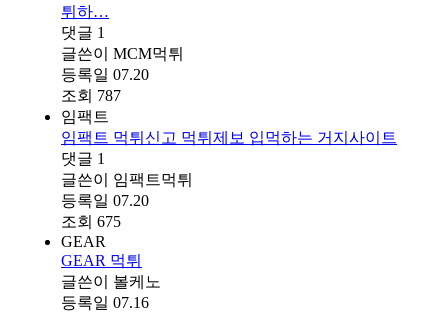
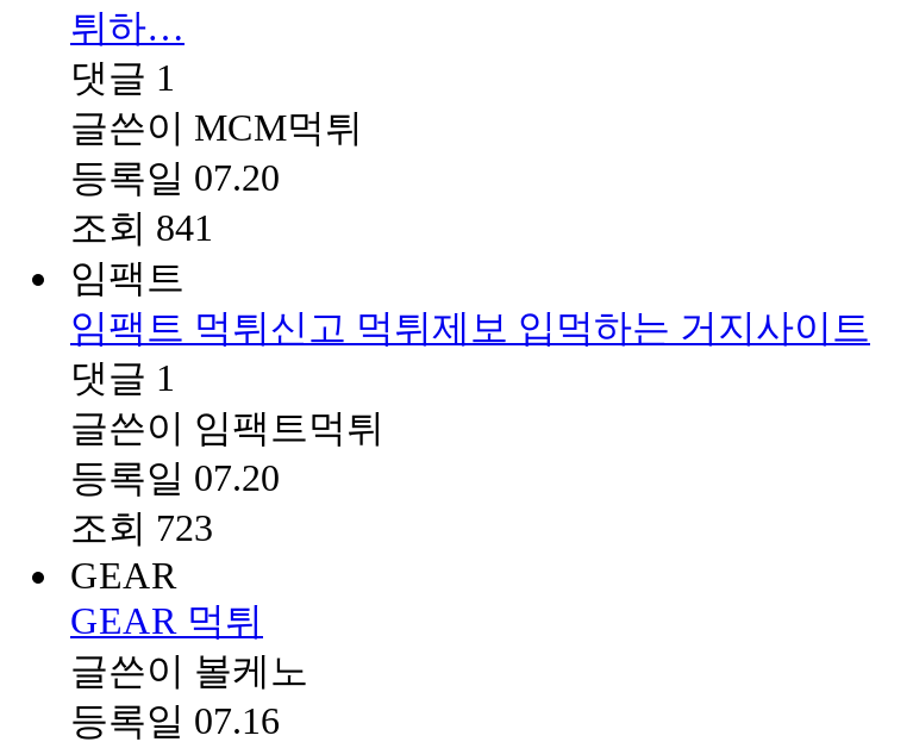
[61,87,121,104] 조회 787 -> [70,208,213,248] 조회 841
[61,213,121,230] 조회 675 -> [70,508,213,548] 조회 723

